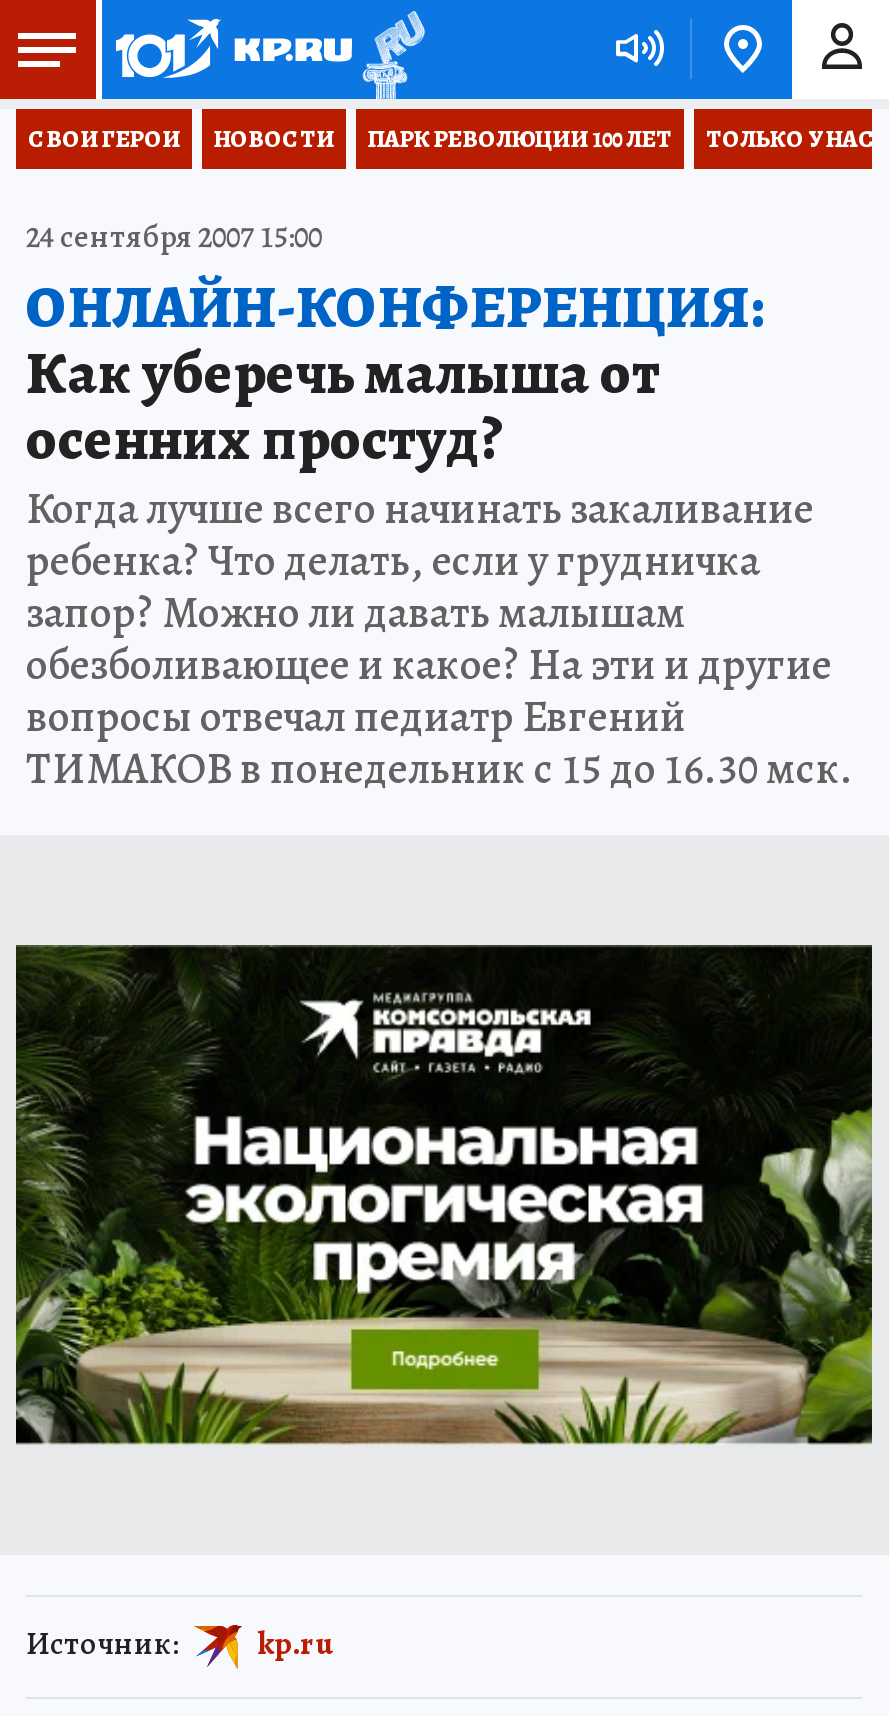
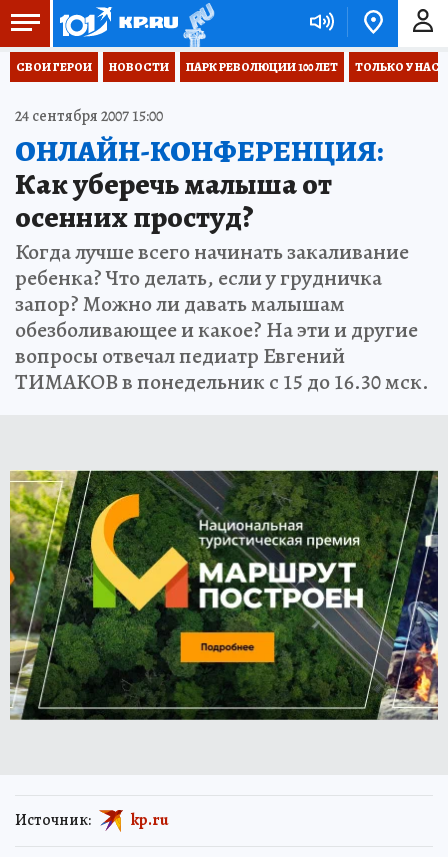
[14,943,874,1445] [image] -> [9,470,439,721] [image]

